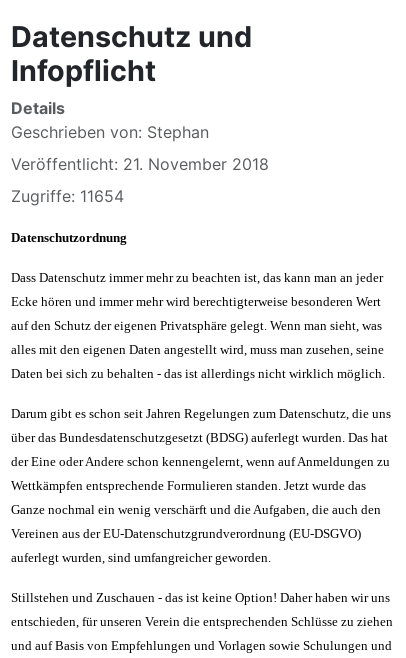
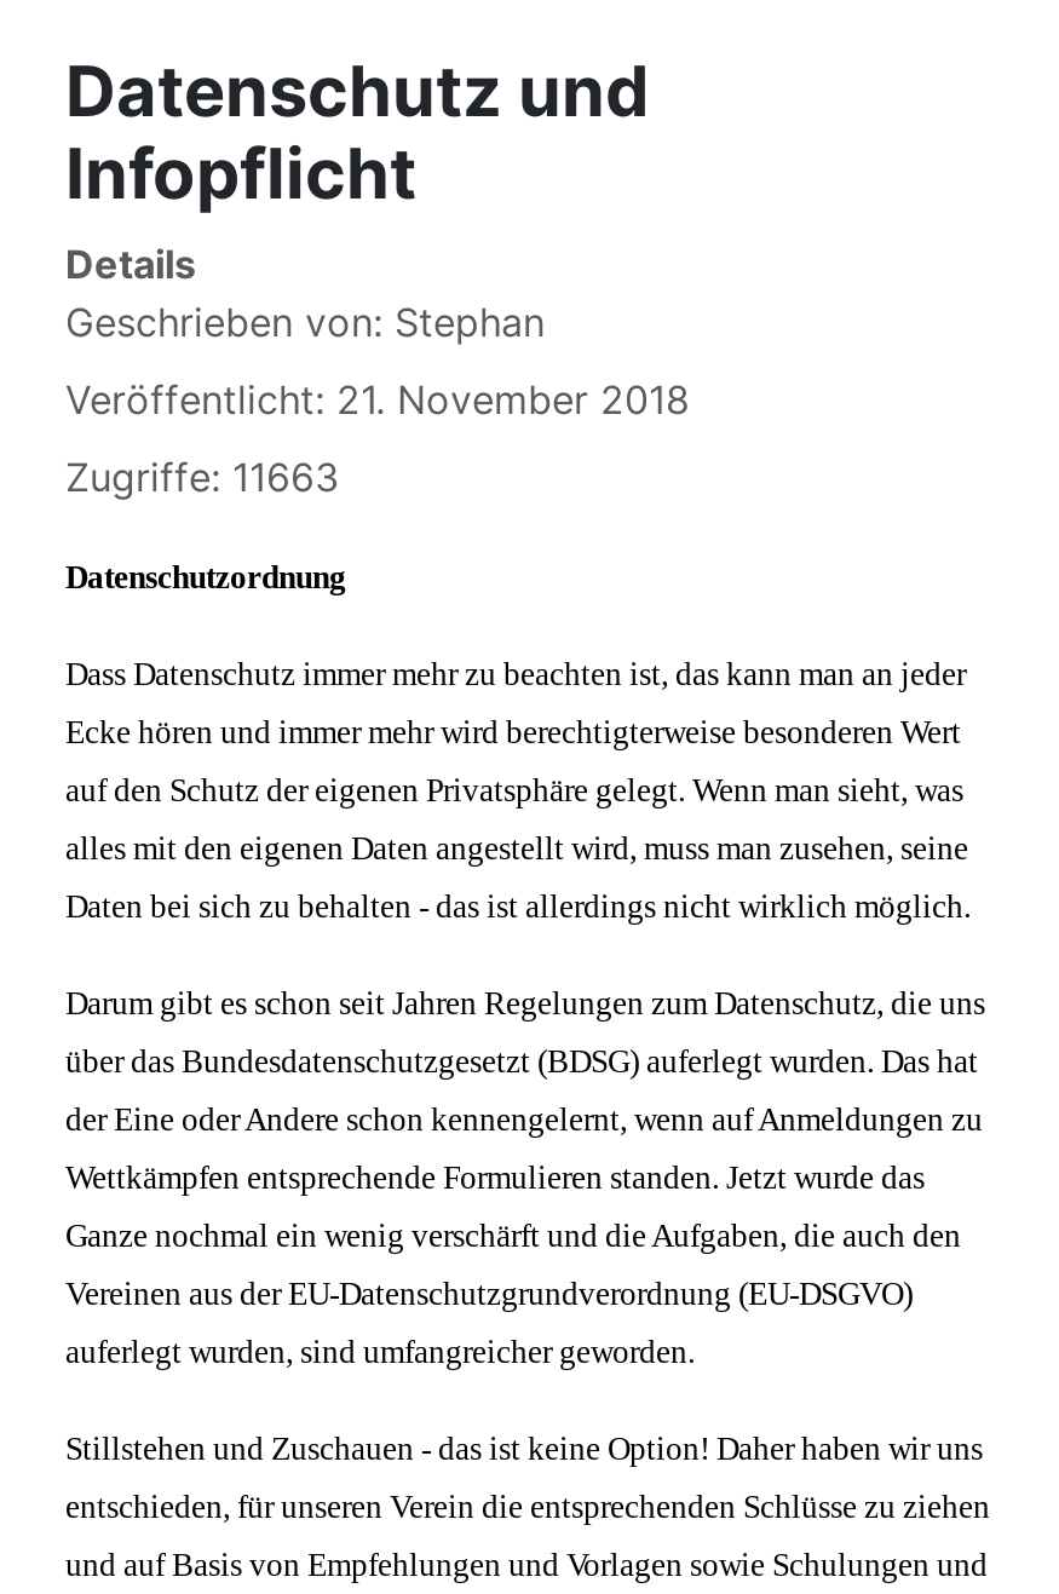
[11,186,124,206] Zugriffe: 11654 -> [65,452,339,500] Zugriffe: 11663

